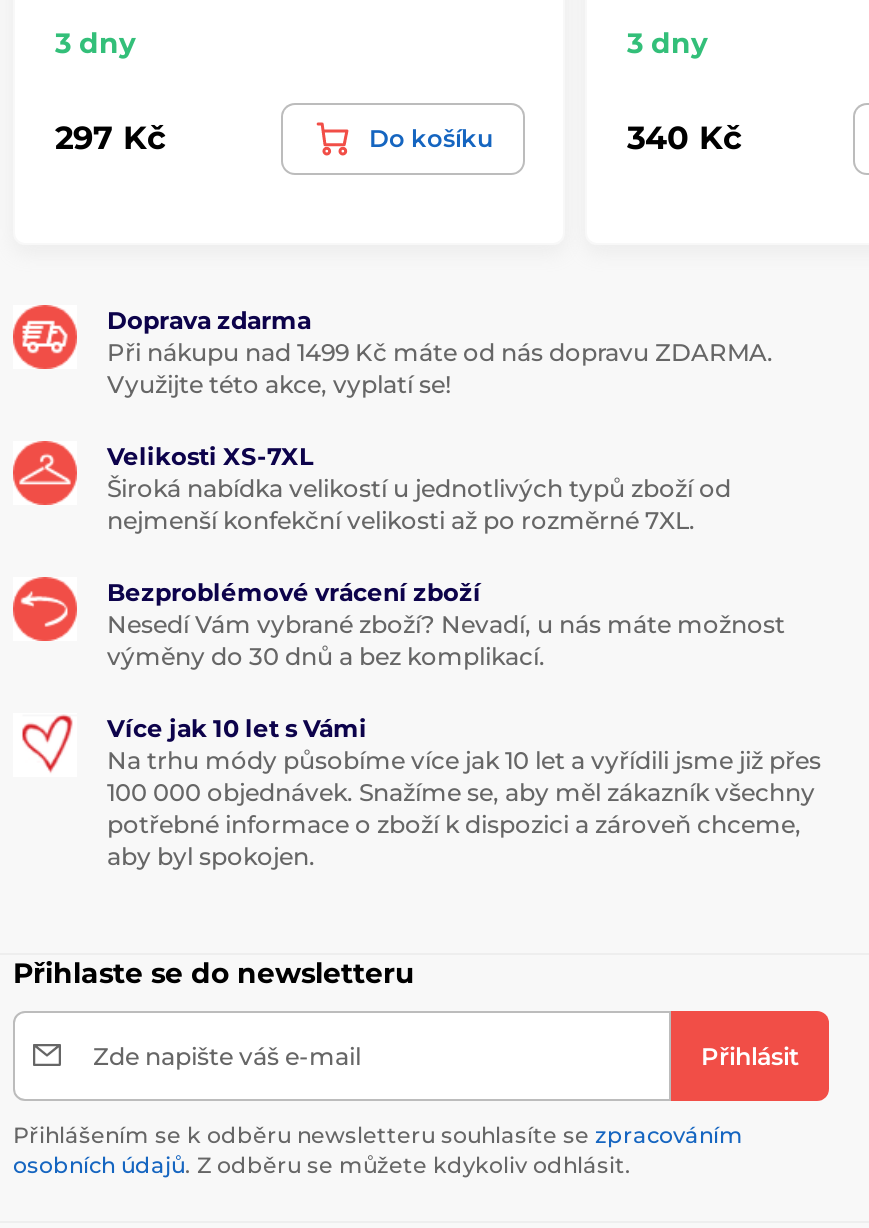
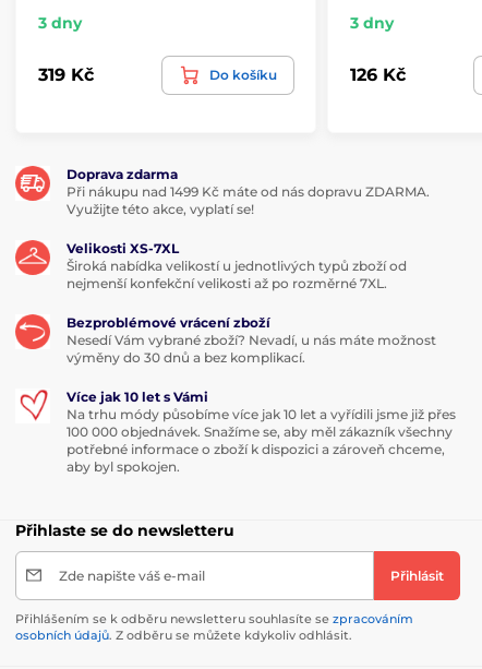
[55,119,165,157] 297 Kč -> [38,65,94,85] 319 Kč
[627,119,741,157] 340 Kč -> [350,65,406,85] 126 Kč

